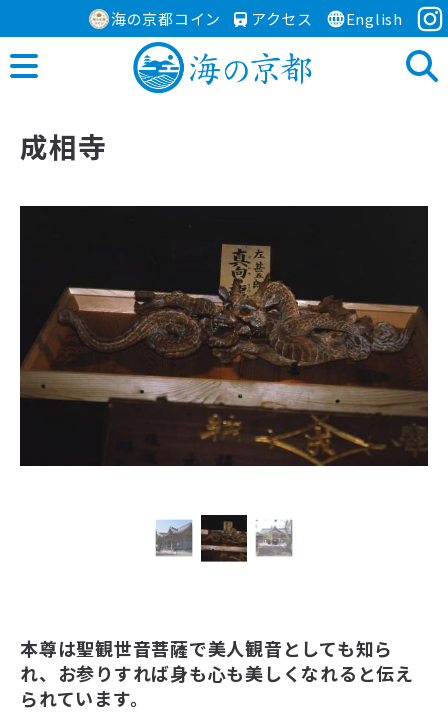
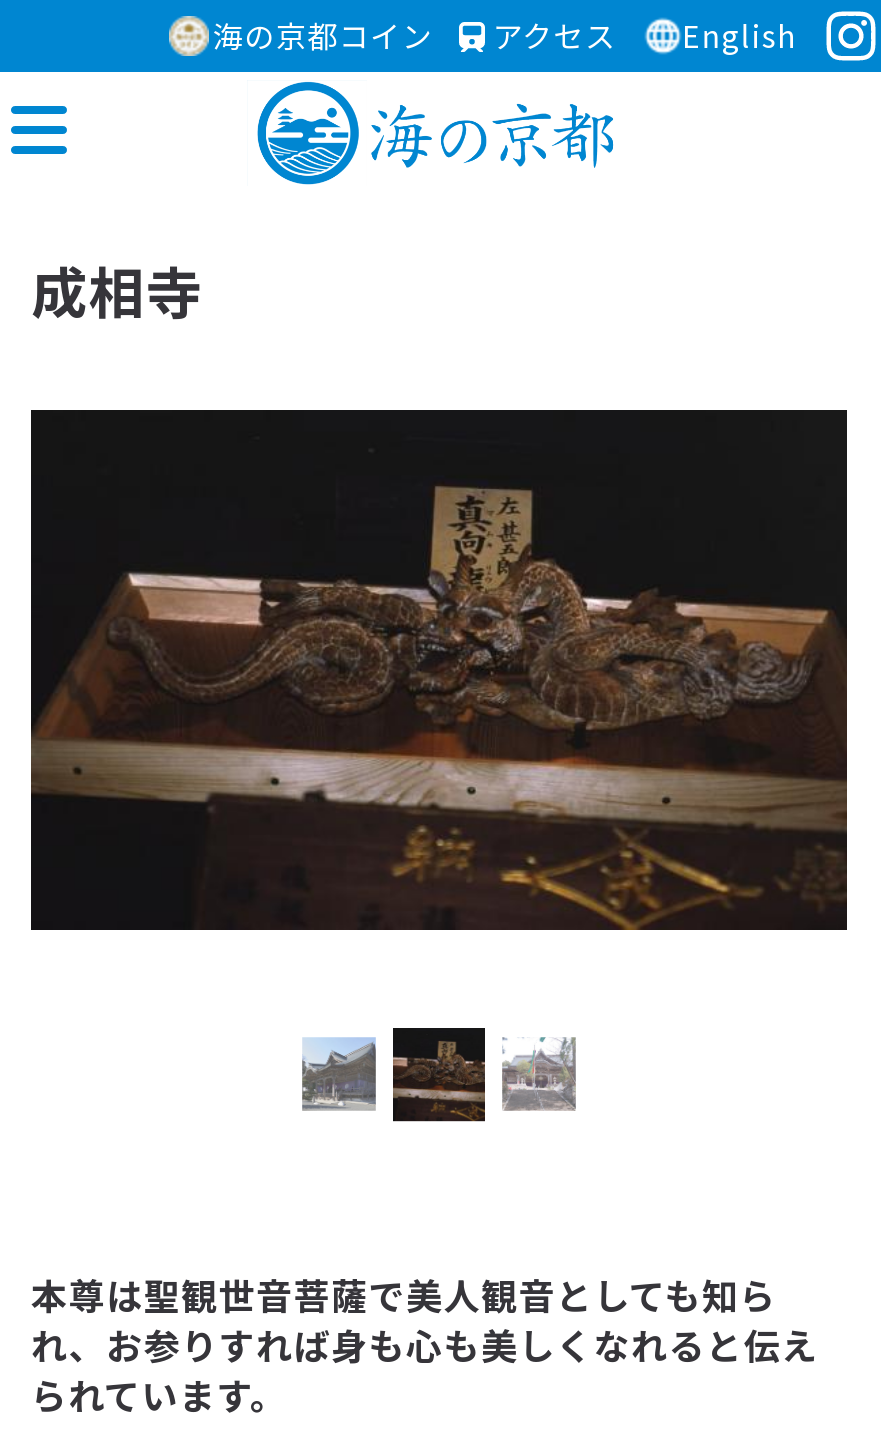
[405,49,439,83] [image] -> none

